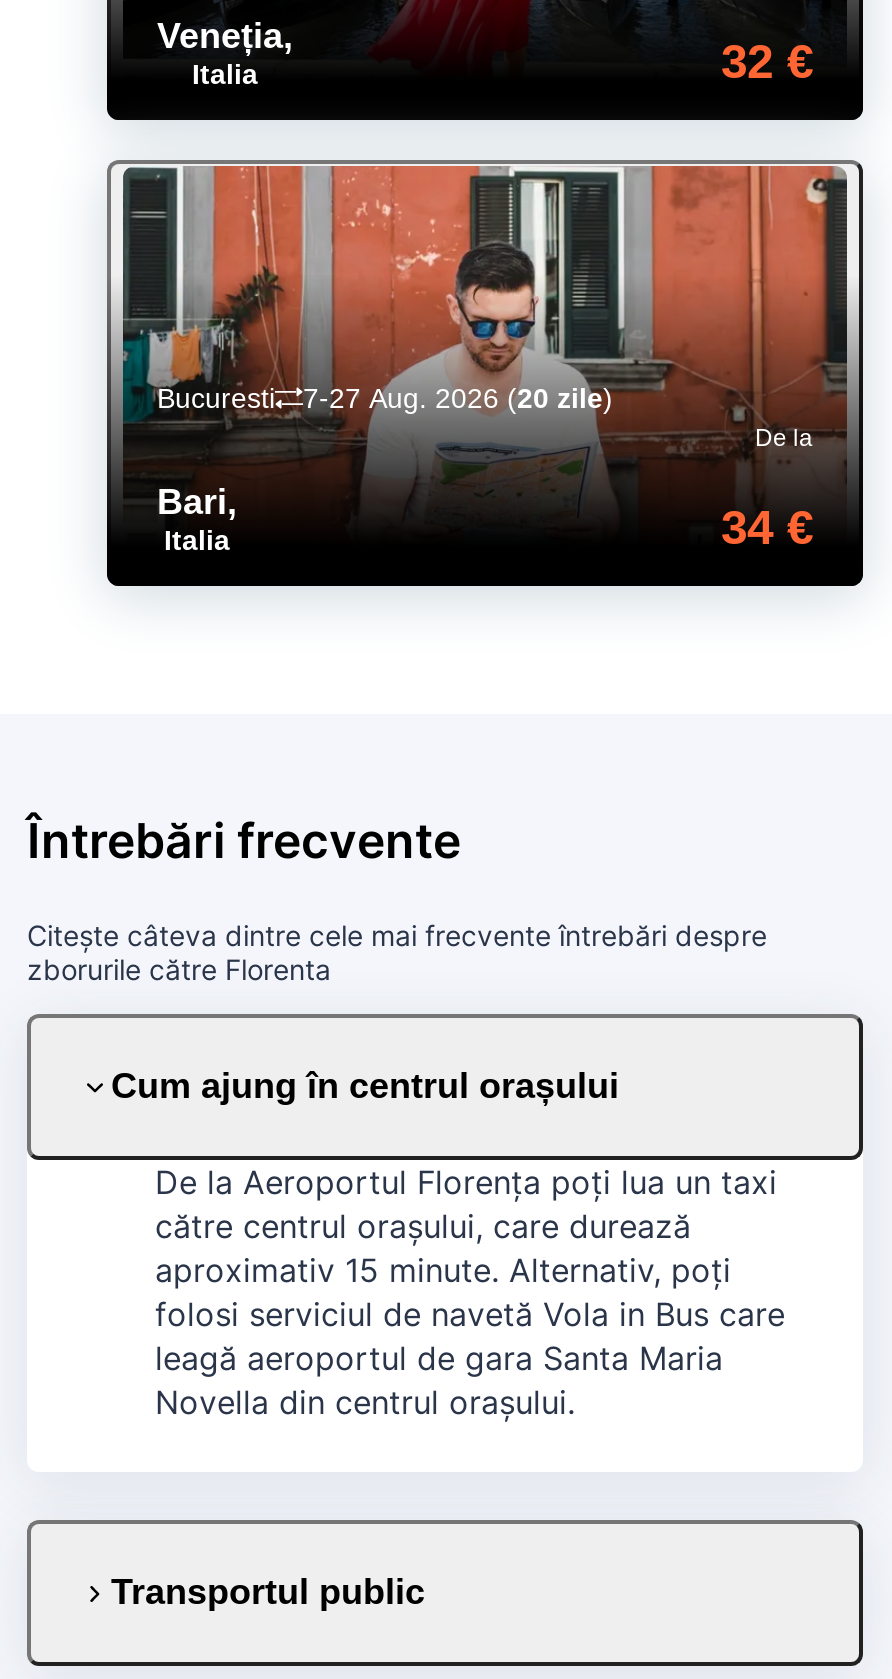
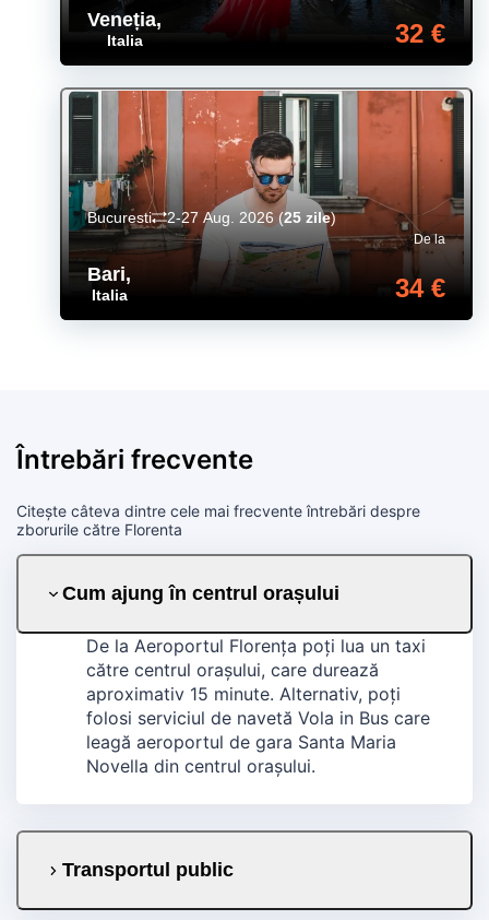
[157,383,613,415] Bucuresti 7-27 Aug. 2026 (20 zile) -> [87,209,336,227] Bucuresti 2-27 Aug. 2026 (25 zile)

